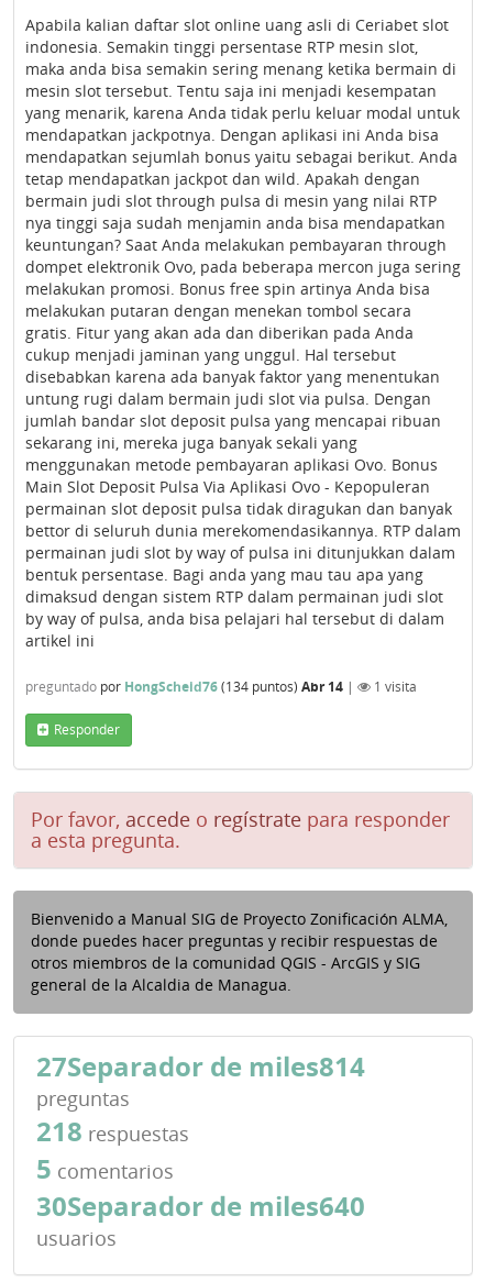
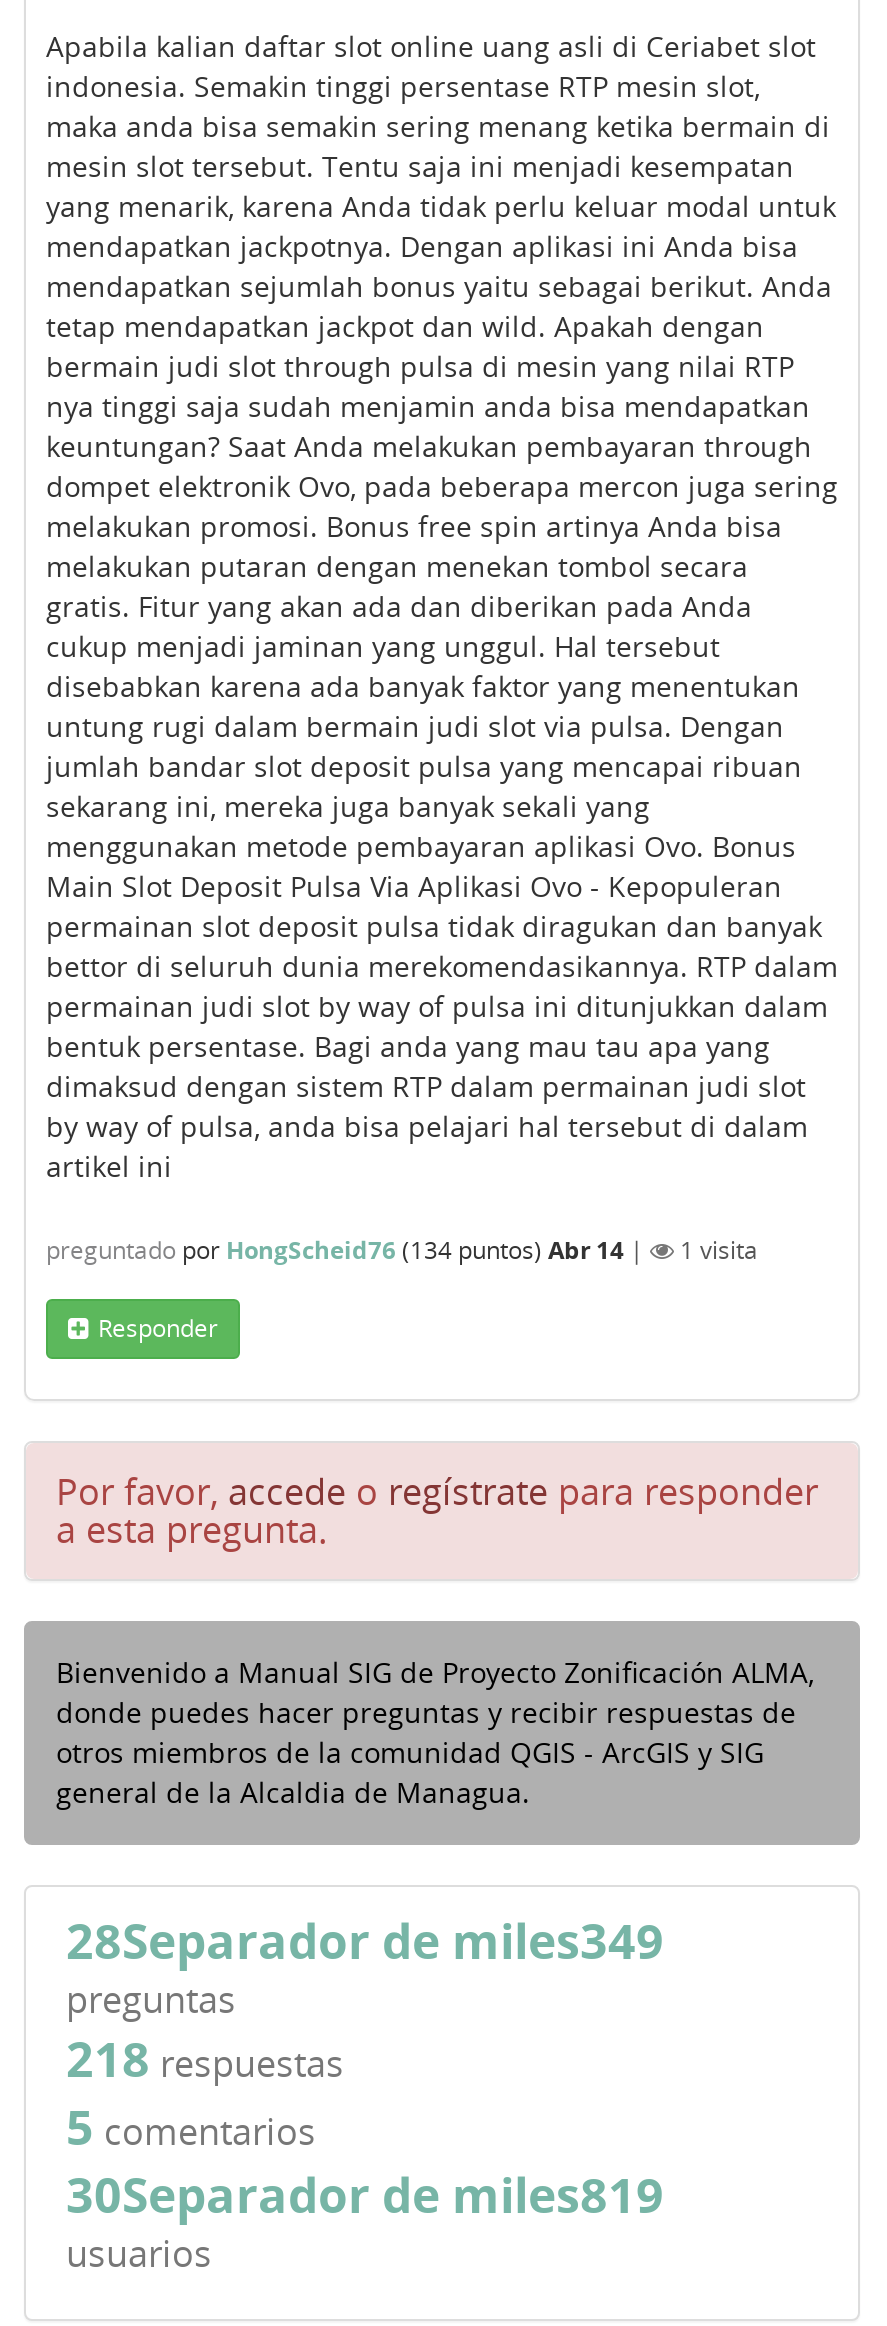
[36,1048,365,1084] 27Separador de miles814 -> [66,1907,664,1973] 28Separador de miles349
[36,1187,365,1224] 30Separador de miles640 -> [66,2161,664,2227] 30Separador de miles819

